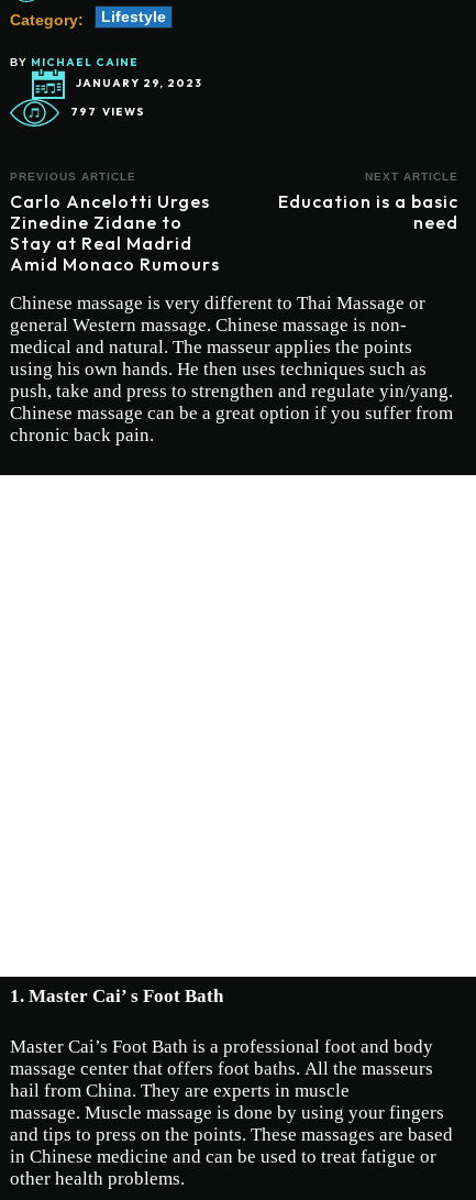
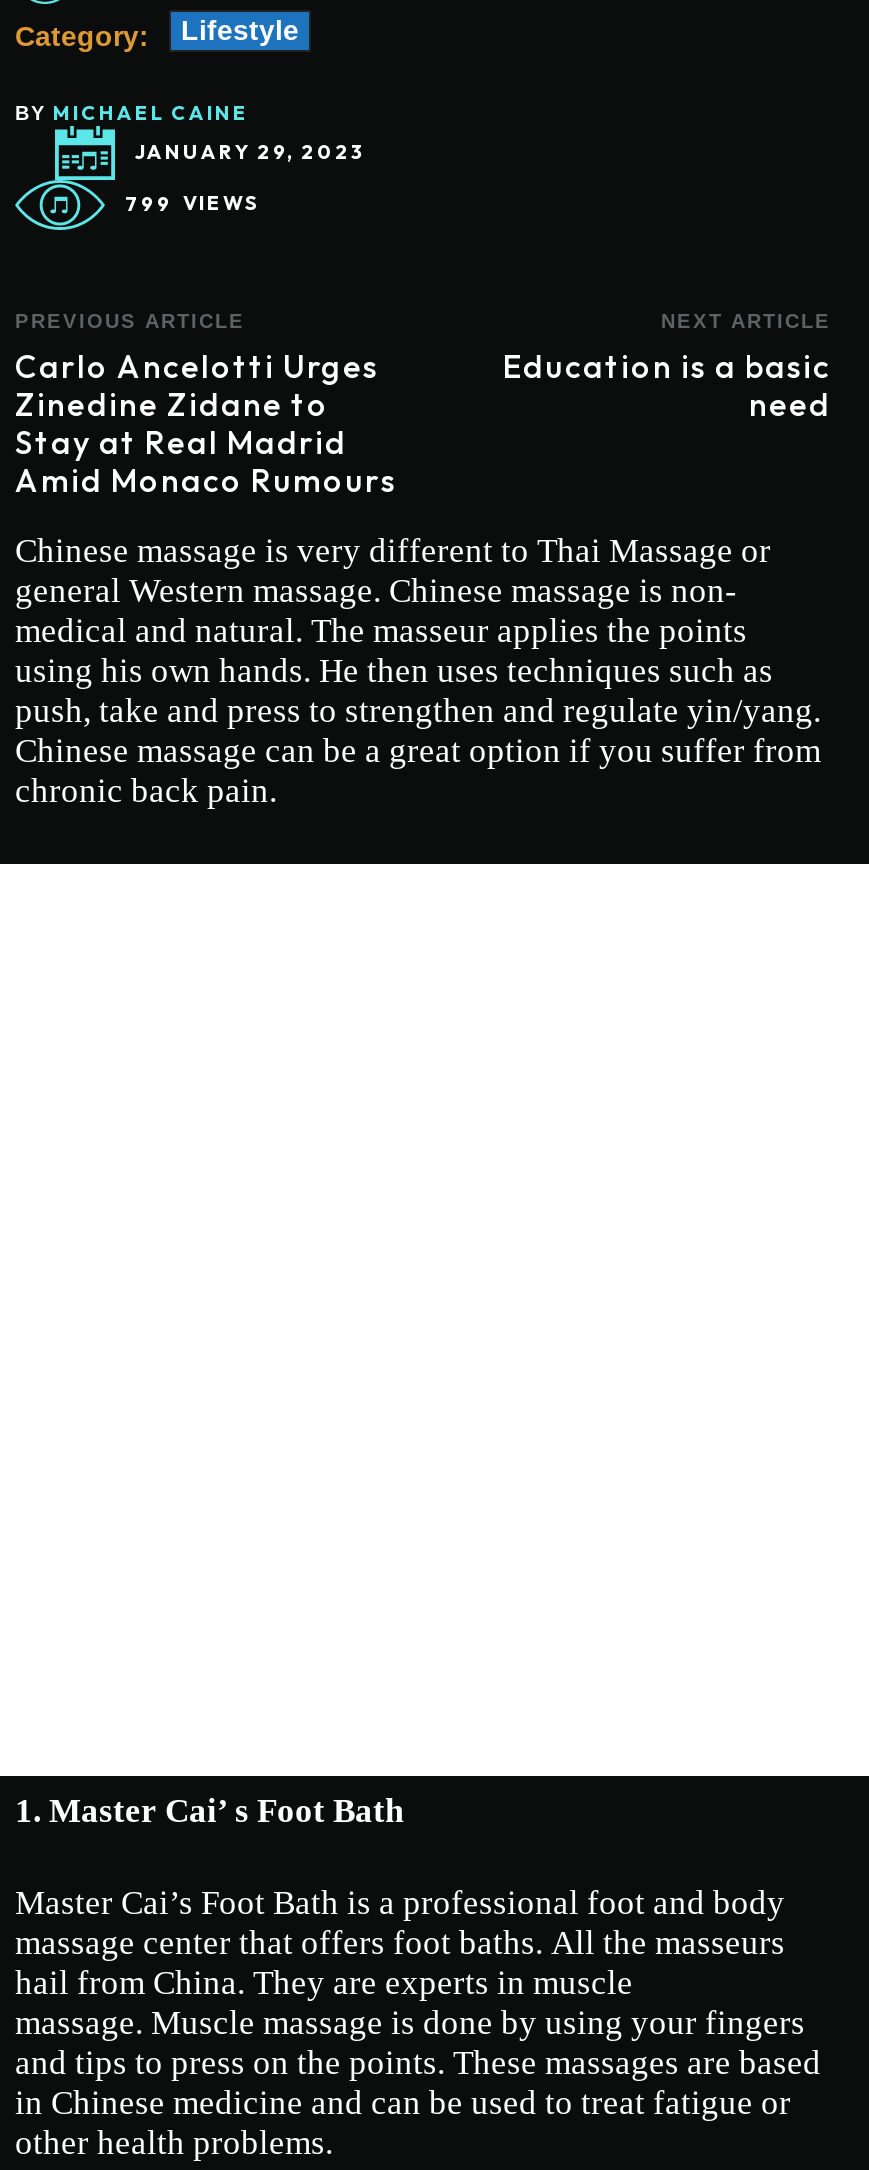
[70,105,145,119] 797 VIEWS -> [125,191,261,217] 799 VIEWS

